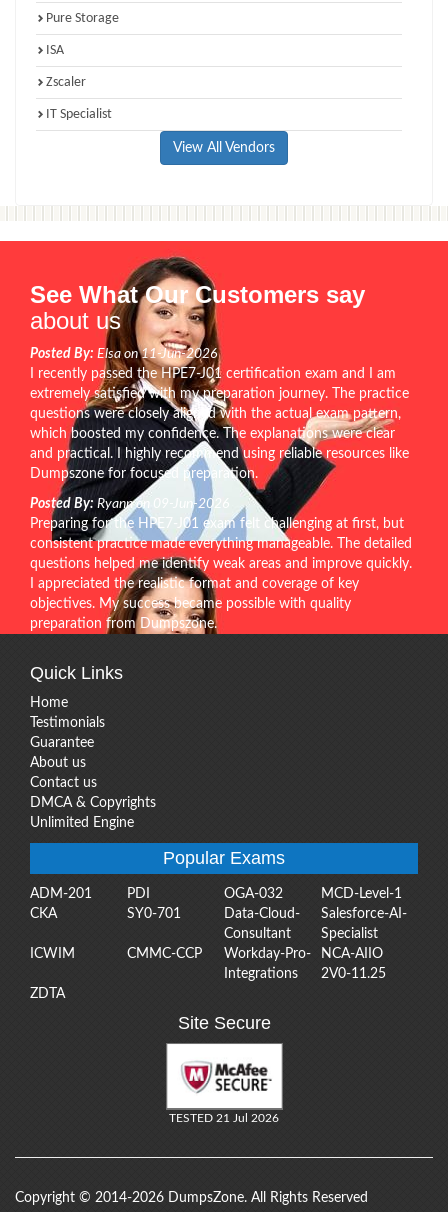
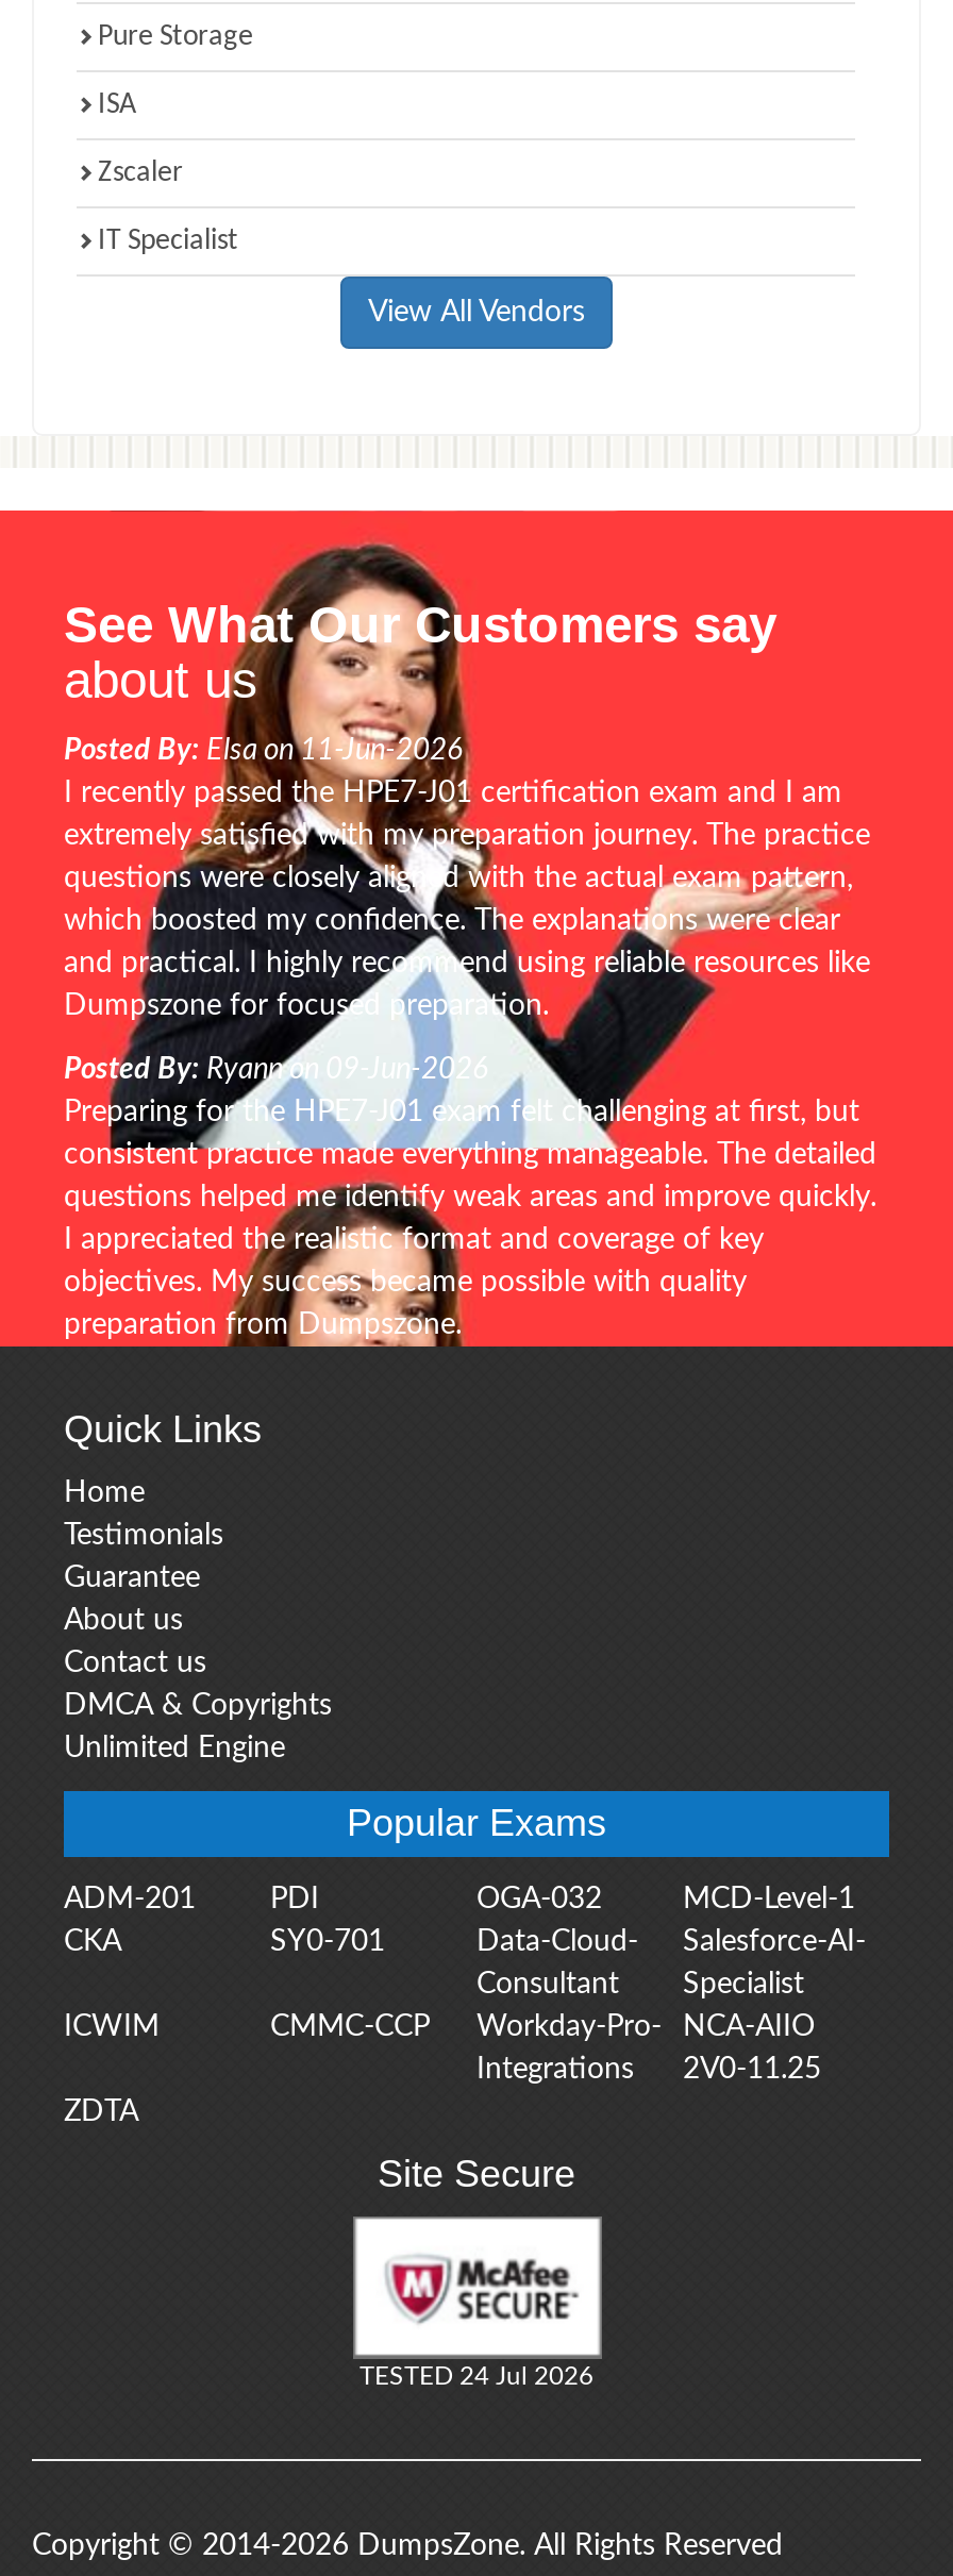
[169,1111,279,1123] TESTED 21 Jul 2026 -> [360,2362,593,2388] TESTED 24 Jul 2026

